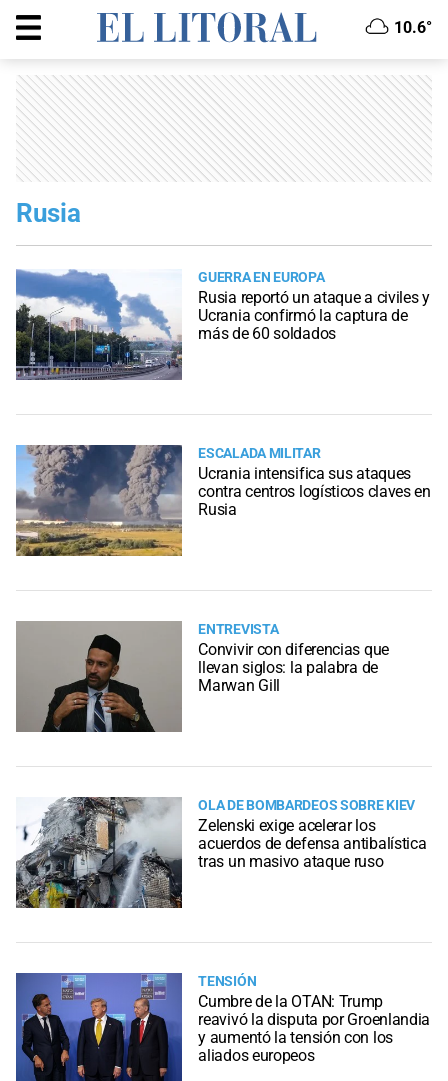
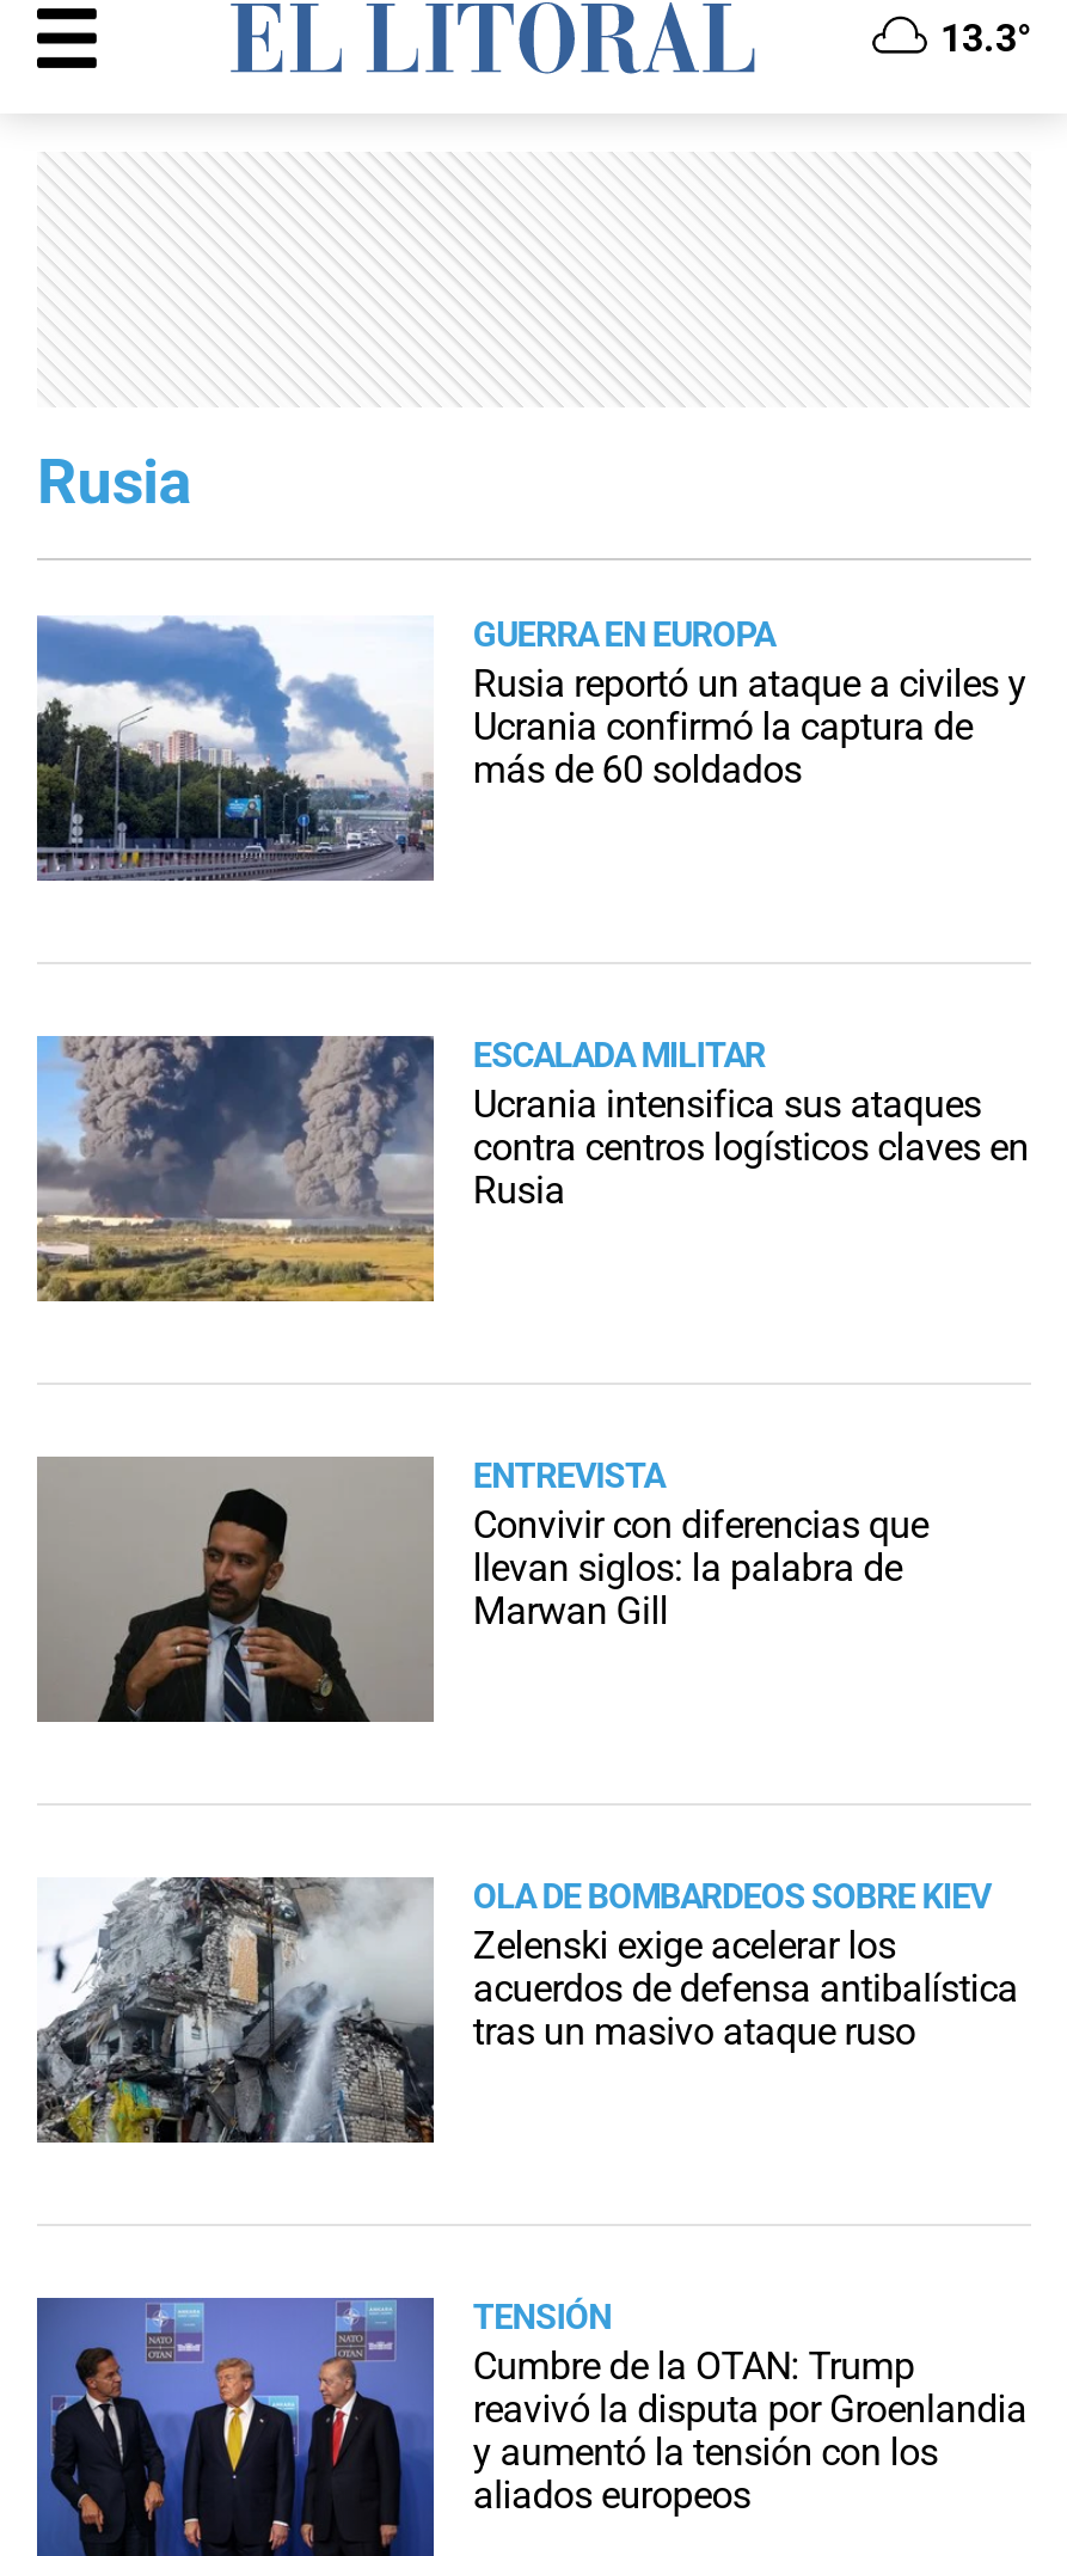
[394,17,432,36] 10.6° -> [940,14,1031,60] 13.3°

